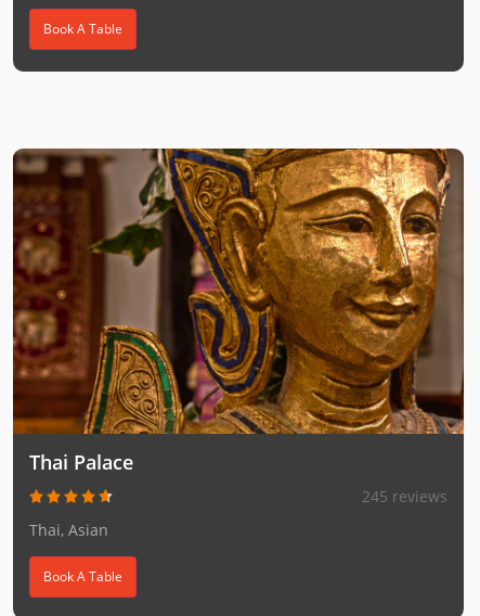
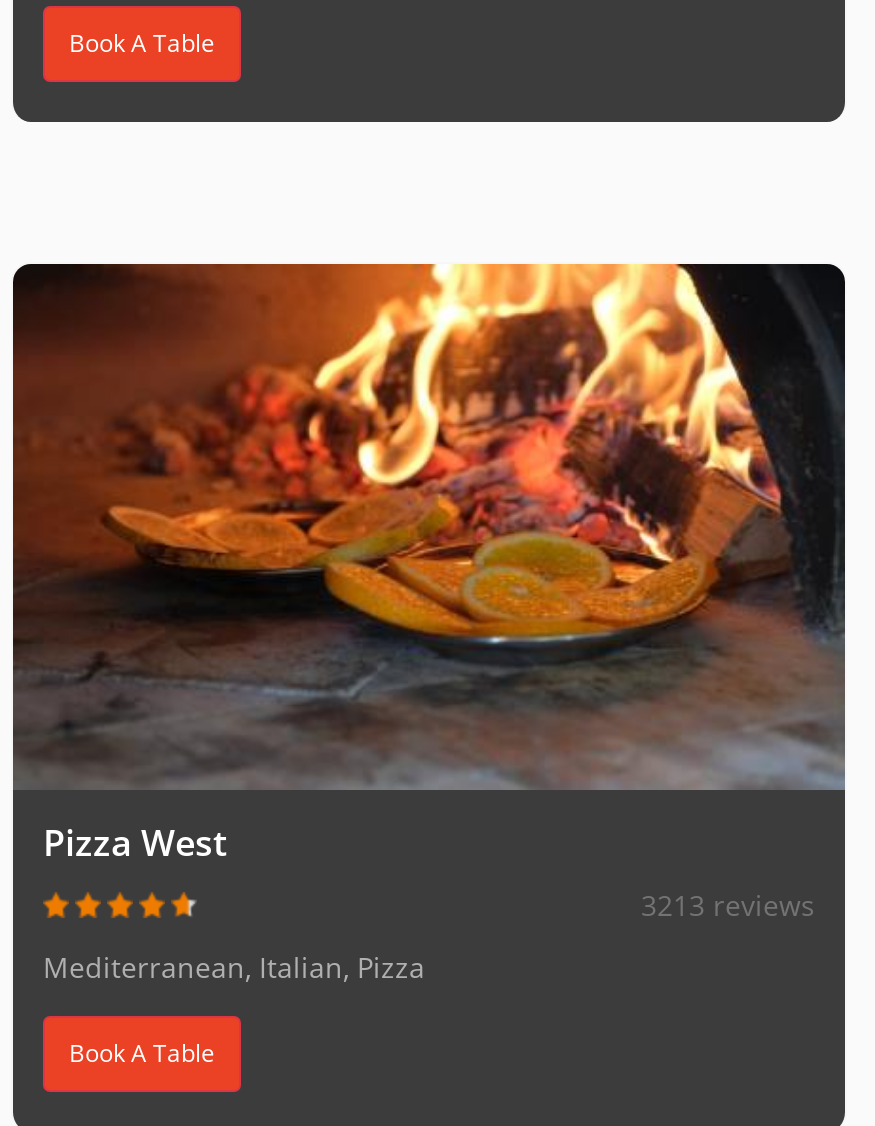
[12,147,465,506] [image] | Thai Palace | 245 reviews -> [11,262,847,923] [image] | Pizza West | 3213 reviews
[29,519,108,540] Thai, Asian -> [43,947,425,985] Mediterranean, Italian, Pizza

